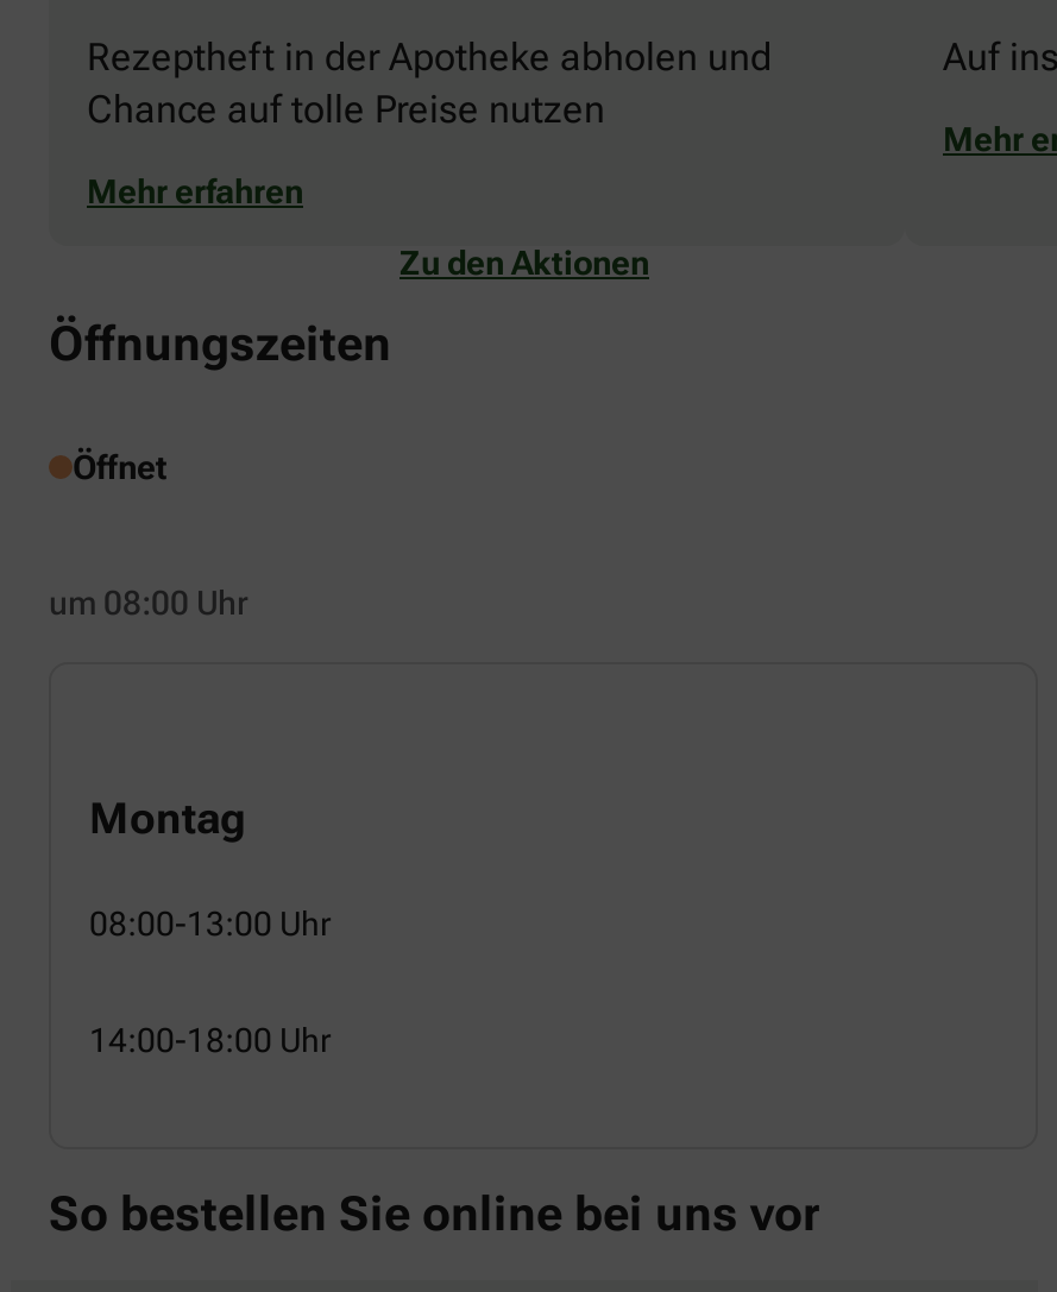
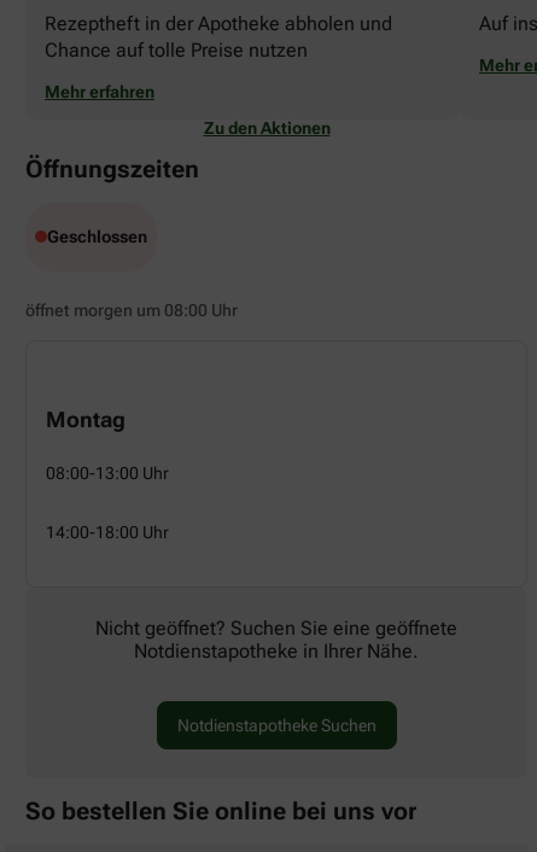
[73,448,168,486] Öffnet -> [47,227,147,246] Geschlossen
[49,583,248,621] um 08:00 Uhr -> [25,300,238,320] öffnet morgen um 08:00 Uhr
none -> [95,616,457,735] Nicht geöffnet? Suchen Sie eine geöffnete | Notdienstapotheke in Ihrer Nähe. | Notdienstapotheke Suchen

